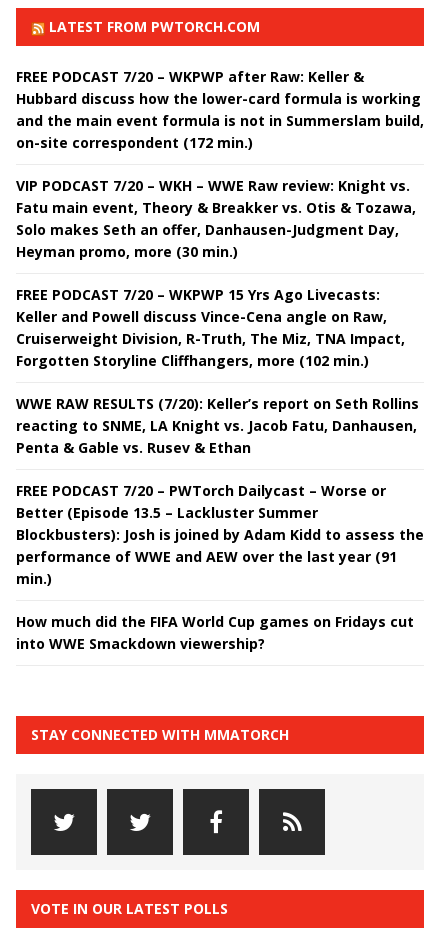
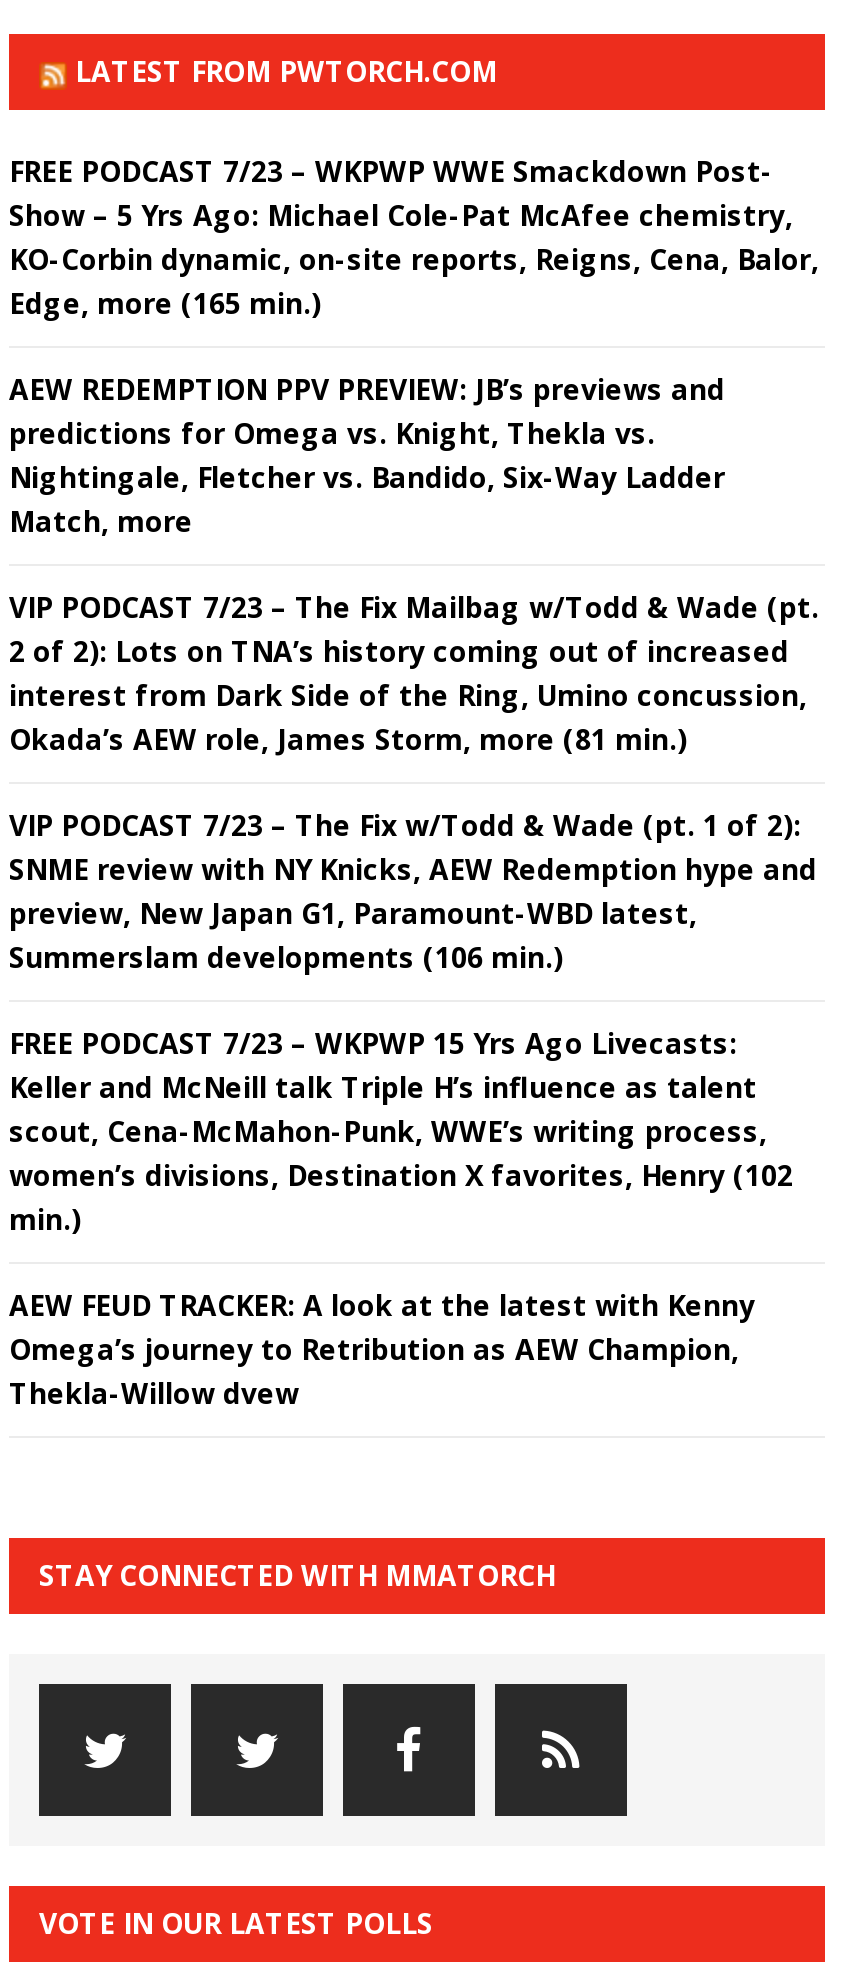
[16,66,424,151] FREE PODCAST 7/20 – WKPWP after Raw: Keller & | Hubbard discuss how the lower-card formula is working | and the main event formula is not in Summerslam build, | on-site correspondent (172 min.) -> [9,151,819,321] FREE PODCAST 7/23 – WKPWP WWE Smackdown Post- | Show – 5 Yrs Ago: Michael Cole-Pat McAfee chemistry, | KO-Corbin dynamic, on-site reports, Reigns, Cena, Balor, | Edge, more (165 min.)
[16,175,416,260] VIP PODCAST 7/20 – WKH – WWE Raw review: Knight vs. | Fatu main event, Theory & Breakker vs. Otis & Tozawa, | Solo makes Seth an offer, Danhausen-Judgment Day, | Heyman promo, more (30 min.) -> [9,369,725,539] AEW REDEMPTION PPV PREVIEW: JB’s previews and | predictions for Omega vs. Knight, Thekla vs. | Nightingale, Fletcher vs. Bandido, Six-Way Ladder | Match, more
[16,284,405,369] FREE PODCAST 7/20 – WKPWP 15 Yrs Ago Livecasts: | Keller and Powell discuss Vince-Cena angle on Raw, | Cruiserweight Division, R-Truth, The Miz, TNA Impact, | Forgotten Storyline Cliffhangers, more (102 min.) -> [9,587,819,757] VIP PODCAST 7/23 – The Fix Mailbag w/Todd & Wade (pt. | 2 of 2): Lots on TNA’s history coming out of increased | interest from Dark Side of the Ring, Umino concussion, | Okada’s AEW role, James Storm, more (81 min.)
[16,393,419,456] WWE RAW RESULTS (7/20): Keller’s report on Seth Rollins | reacting to SNME, LA Knight vs. Jacob Fatu, Danhausen, | Penta & Gable vs. Rusev & Ethan -> [9,805,817,975] VIP PODCAST 7/23 – The Fix w/Todd & Wade (pt. 1 of 2): | SNME review with NY Knicks, AEW Redemption hype and | preview, New Japan G1, Paramount-WBD latest, | Summerslam developments (106 min.)
[16,480,424,565] FREE PODCAST 7/20 – PWTorch Dailycast – Worse or | Better (Episode 13.5 – Lackluster Summer | Blockbusters): Josh is joined by Adam Kidd to assess the | performance of WWE and AEW over the last year (91 -> [9,1023,793,1193] FREE PODCAST 7/23 – WKPWP 15 Yrs Ago Livecasts: | Keller and McNeill talk Triple H’s influence as talent | scout, Cena-McMahon-Punk, WWE’s writing process, | women’s divisions, Destination X favorites, Henry (102
[16,611,414,652] How much did the FIFA World Cup games on Fridays cut | into WWE Smackdown viewership? -> [9,1285,755,1411] AEW FEUD TRACKER: A look at the latest with Kenny | Omega’s journey to Retribution as AEW Champion, | Thekla-Willow dvew

